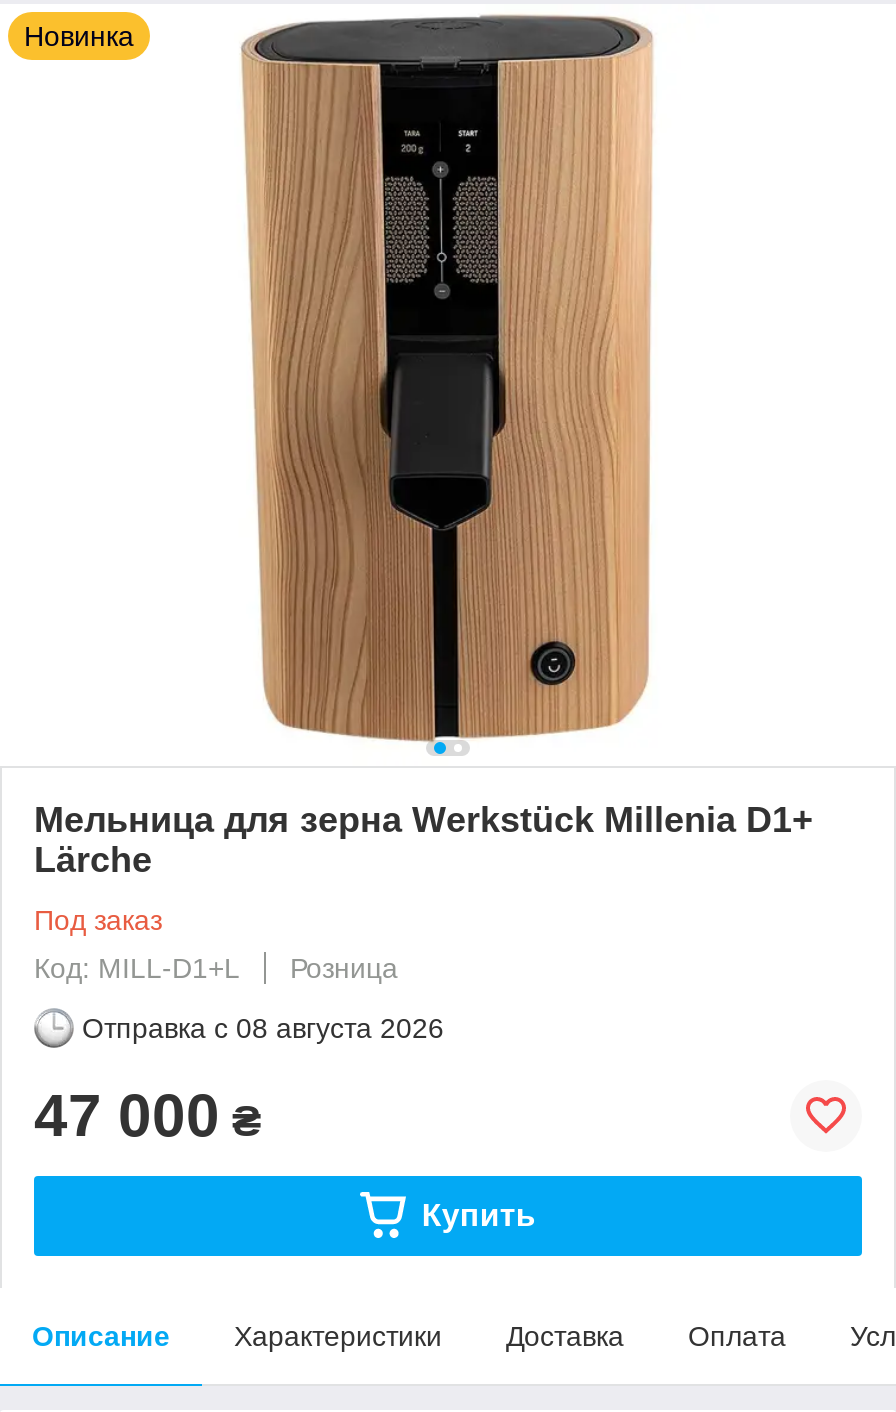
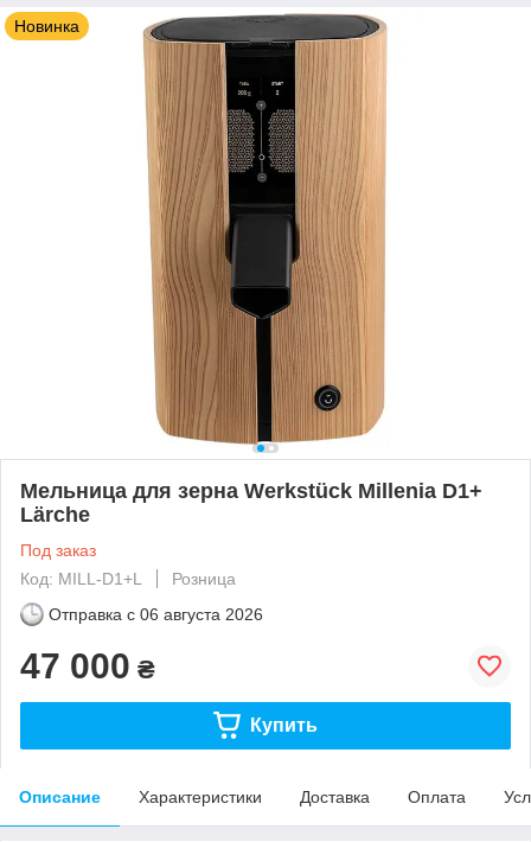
[82,1012,444,1044] Отправка с 08 августа 2026 -> [49,605,263,624] Отправка с 06 августа 2026

